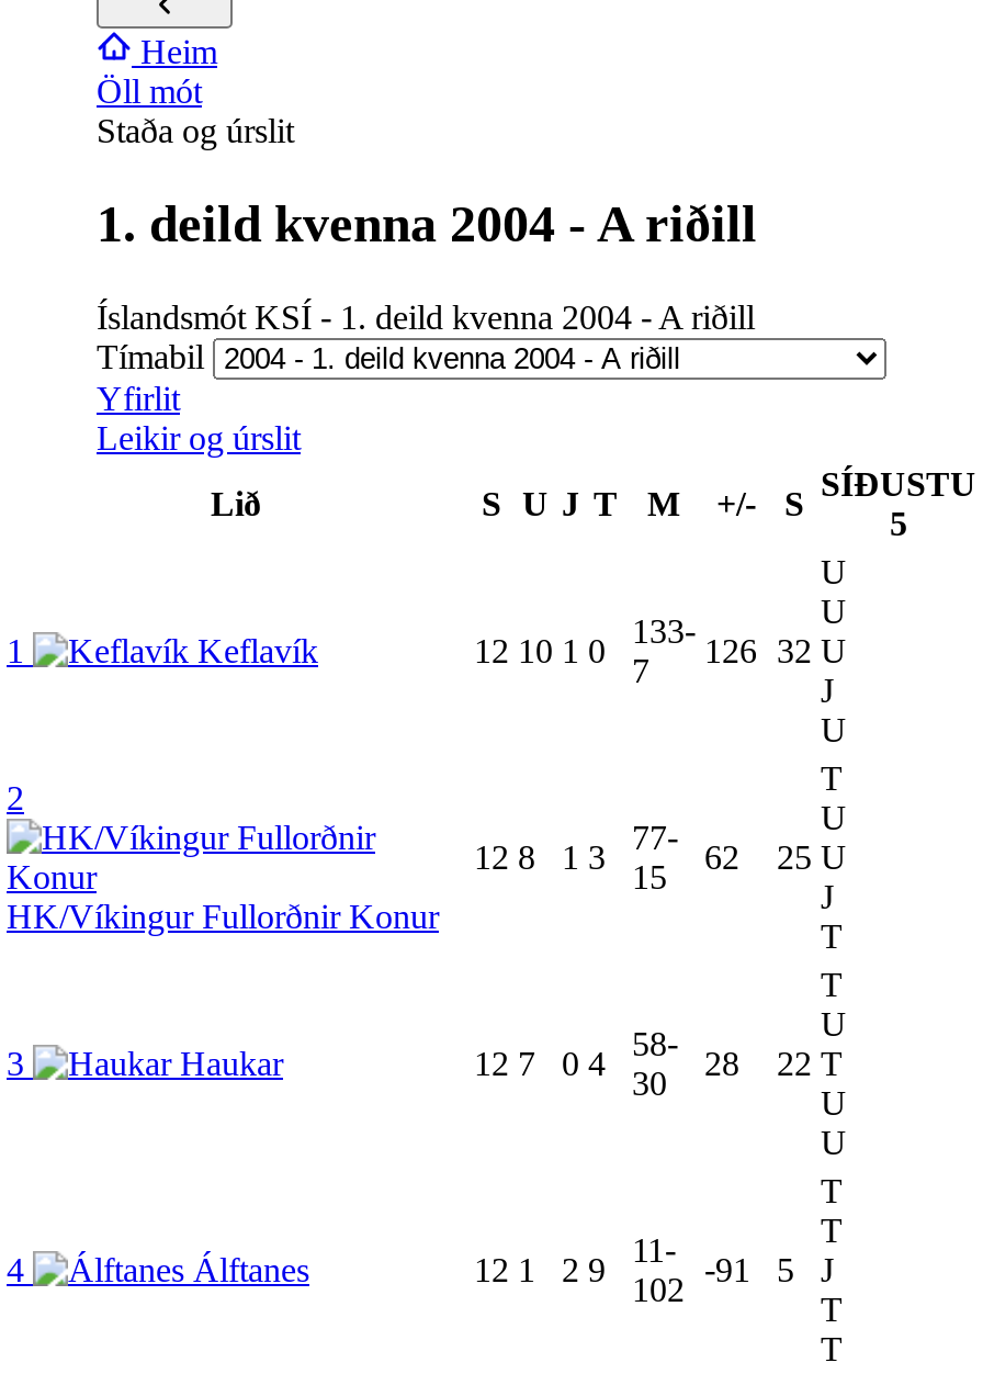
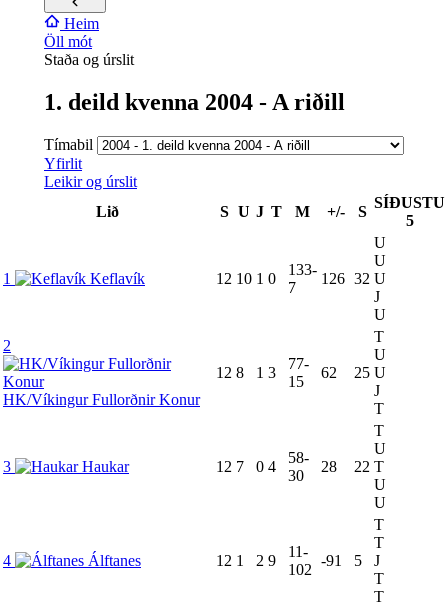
[97,298,755,335] Íslandsmót KSÍ - 1. deild kvenna 2004 - A riðill -> none

